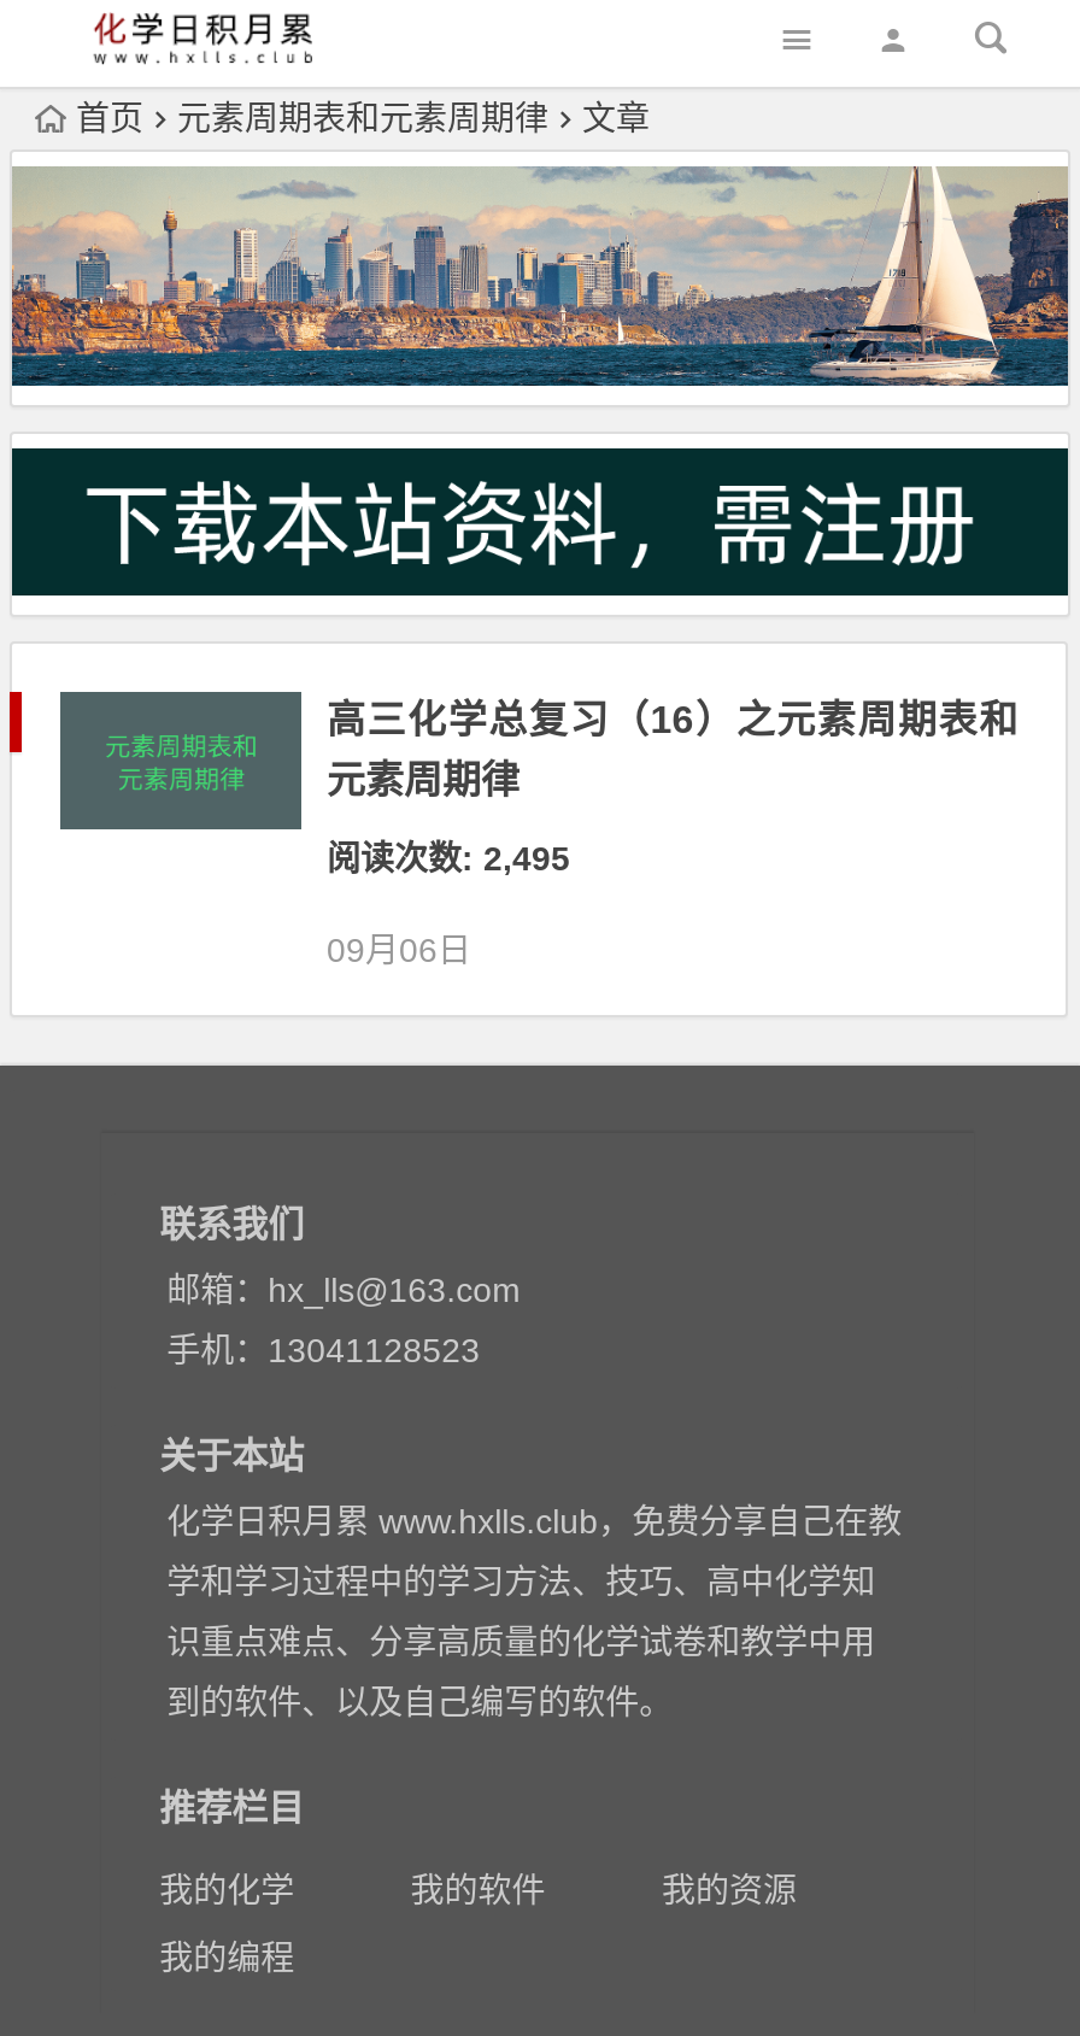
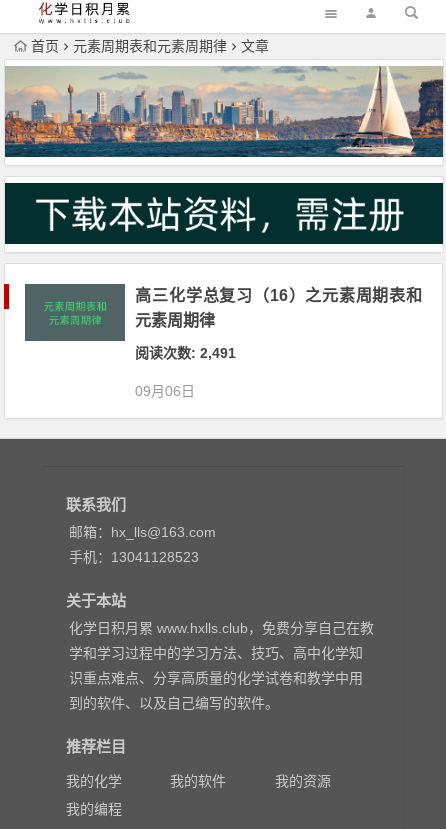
[327,838,570,877] 阅读次数: 2,495 -> [135,345,236,361] 阅读次数: 2,491

